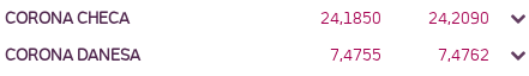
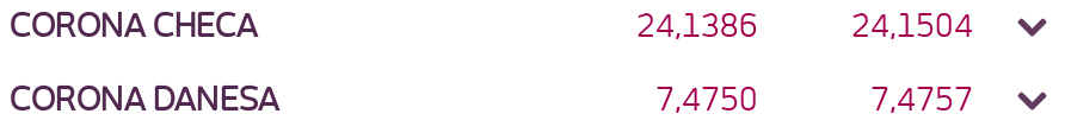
[320,12,381,28] 24,1850 -> [636,14,758,44] 24,1386
[428,12,489,28] 24,2090 -> [851,14,973,44] 24,1504
[329,49,381,64] 7,4755 -> [655,87,758,118] 7,4750
[437,49,489,64] 7,4762 -> [870,87,973,118] 7,4757

